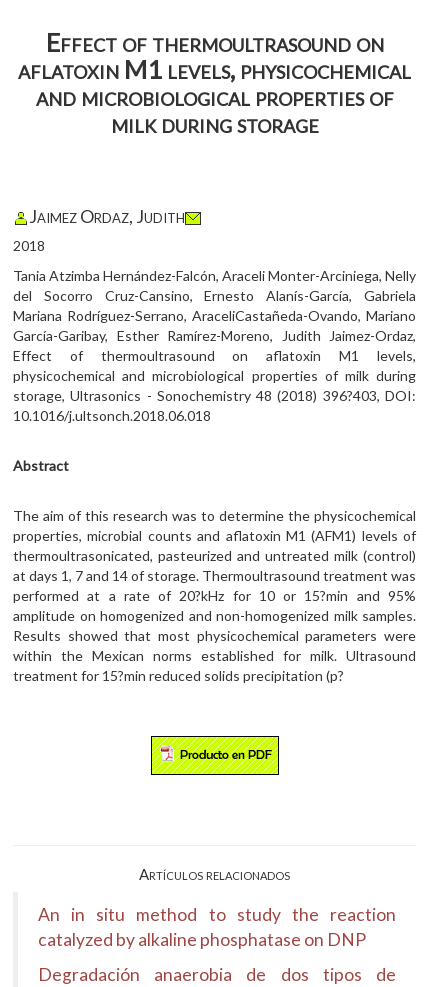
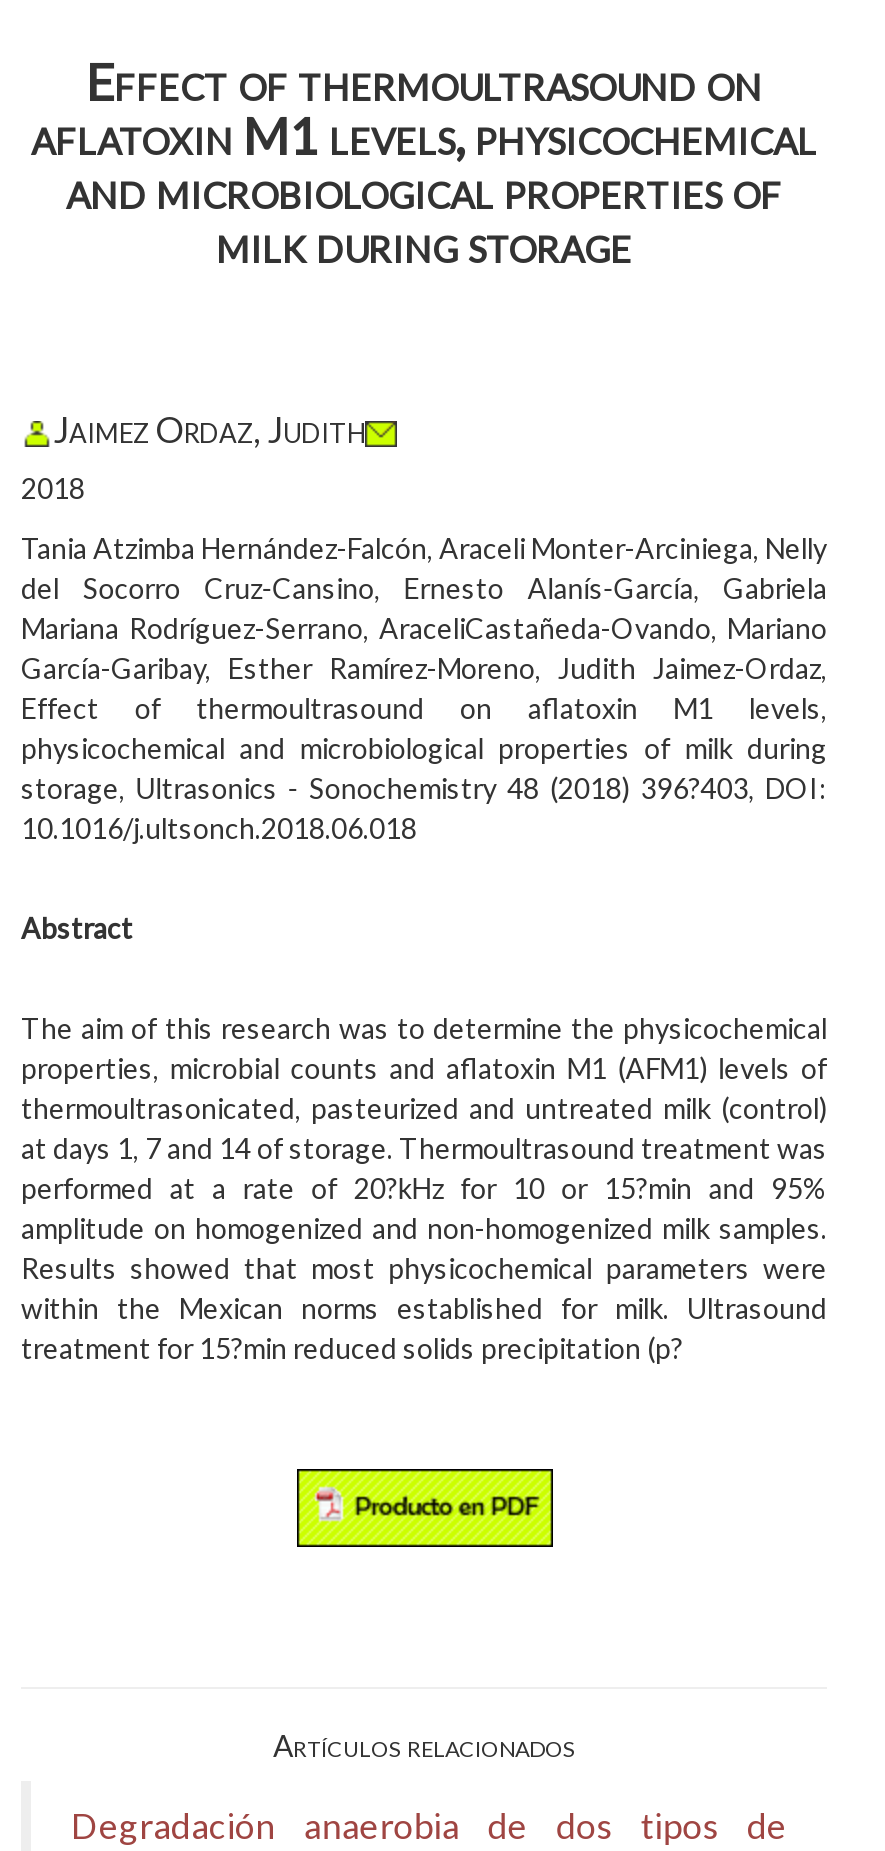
[38,904,396,950] An in situ method to study the reaction | catalyzed by alkaline phosphatase on DNP -> none

